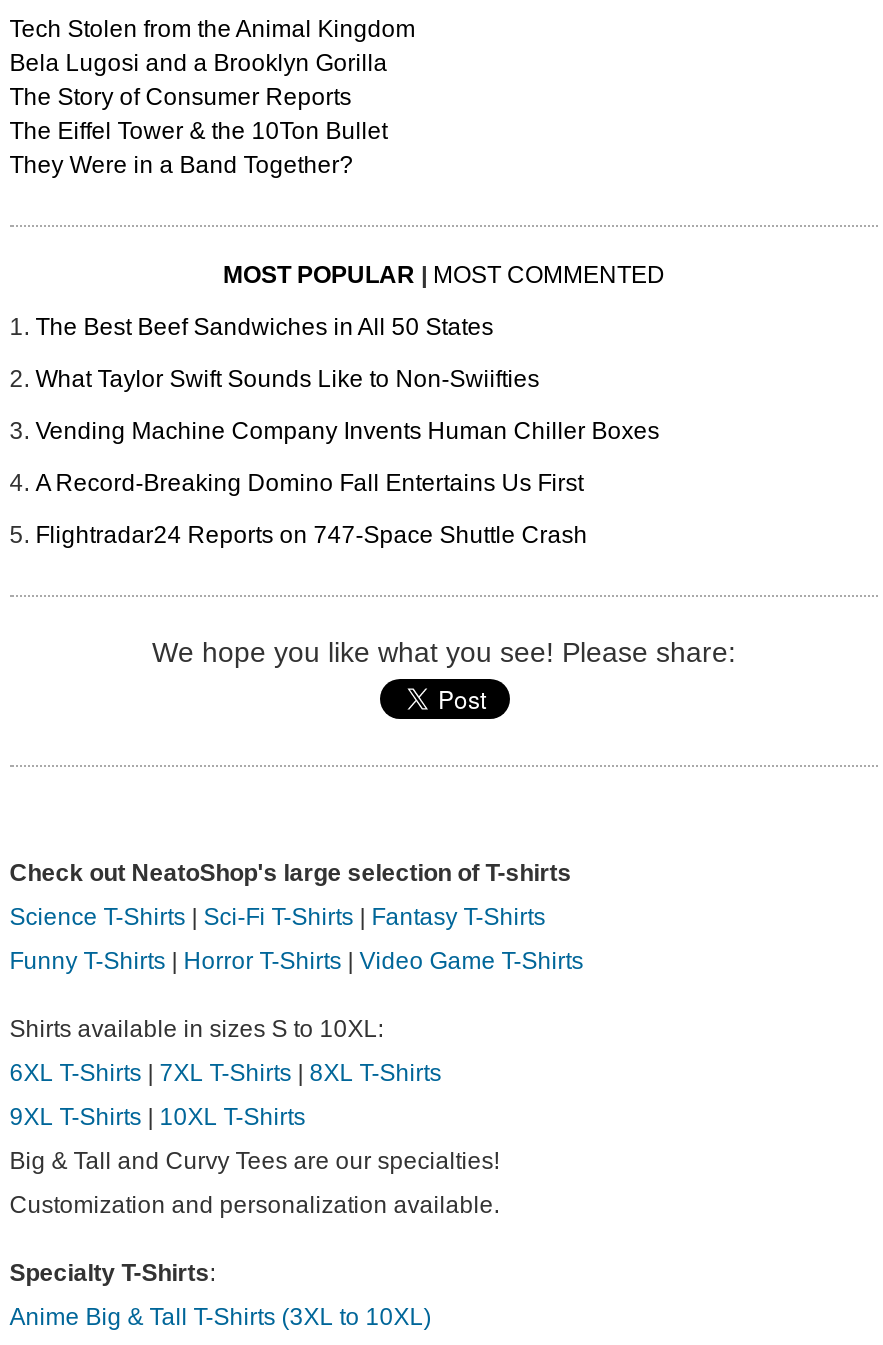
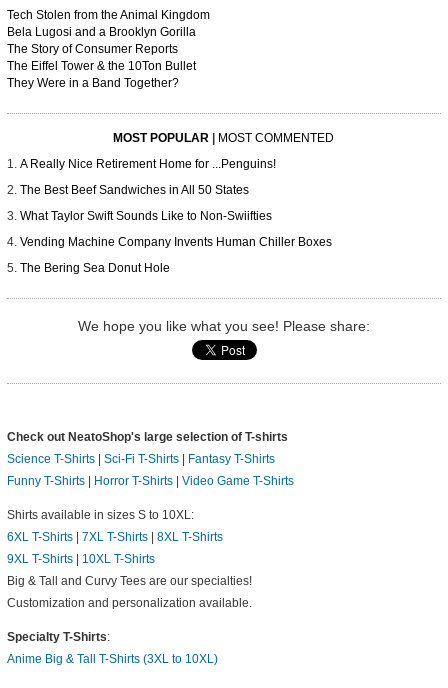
none -> [20,157,276,171] A Really Nice Retirement Home for ...Penguins!
moved [35,313,659,445] -> [20,183,332,249]: The Best Beef Sandwiches in All 50 States | What Taylor Swift Sounds Like to Non-Swiifties | Vending Machine Company Invents Human Chiller Boxes
[35,469,587,549] A Record-Breaking Domino Fall Entertains Us First | Flightradar24 Reports on 747-Space Shuttle Crash -> [20,261,170,275] The Bering Sea Donut Hole

